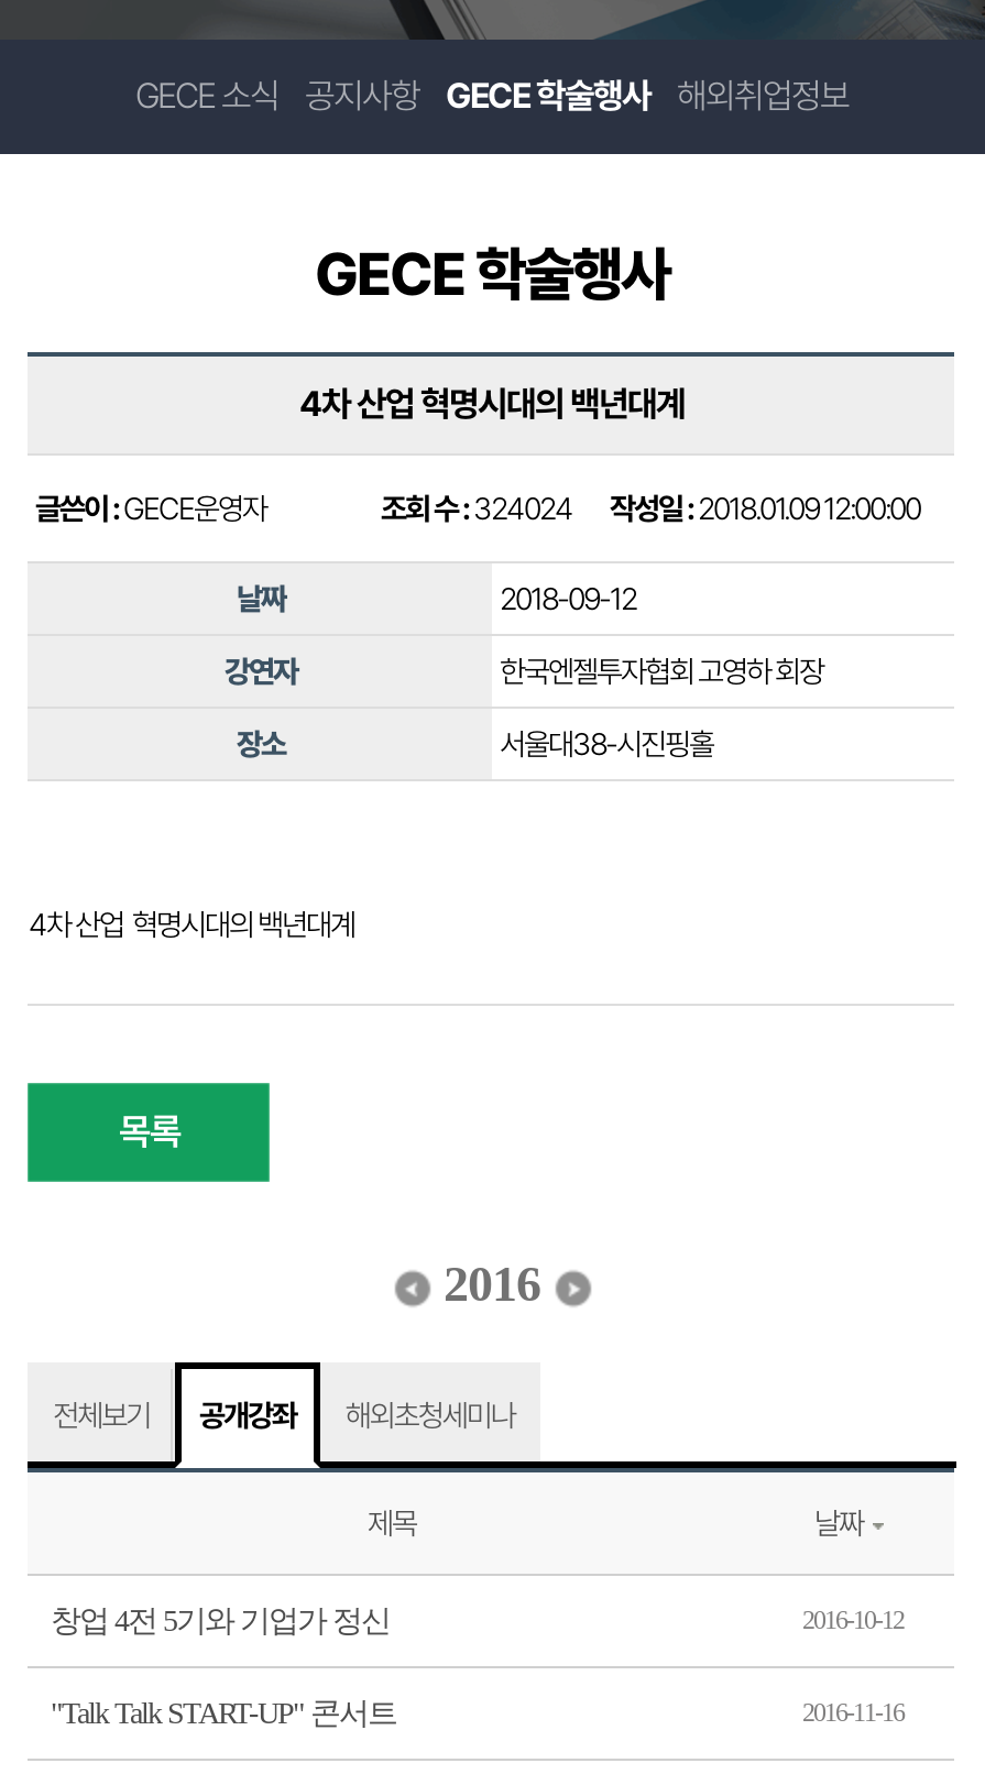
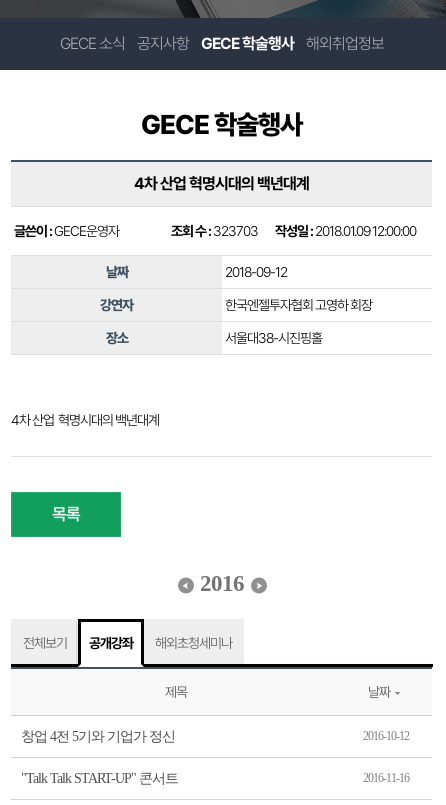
[381,491,920,526] 조회 수 : 324024 작성일 : 2018.01.09 12:00:00 -> [171,223,416,239] 조회 수 : 323703 작성일 : 2018.01.09 12:00:00

